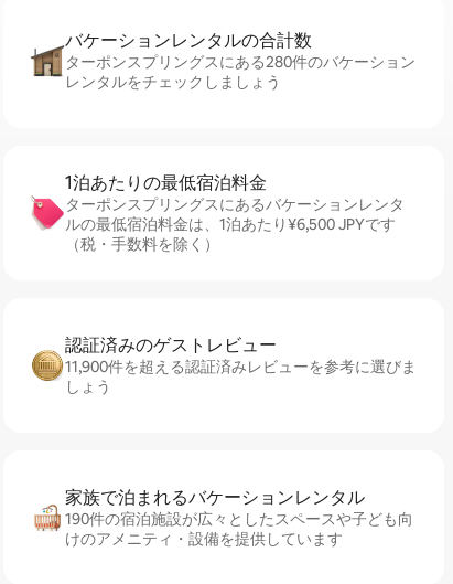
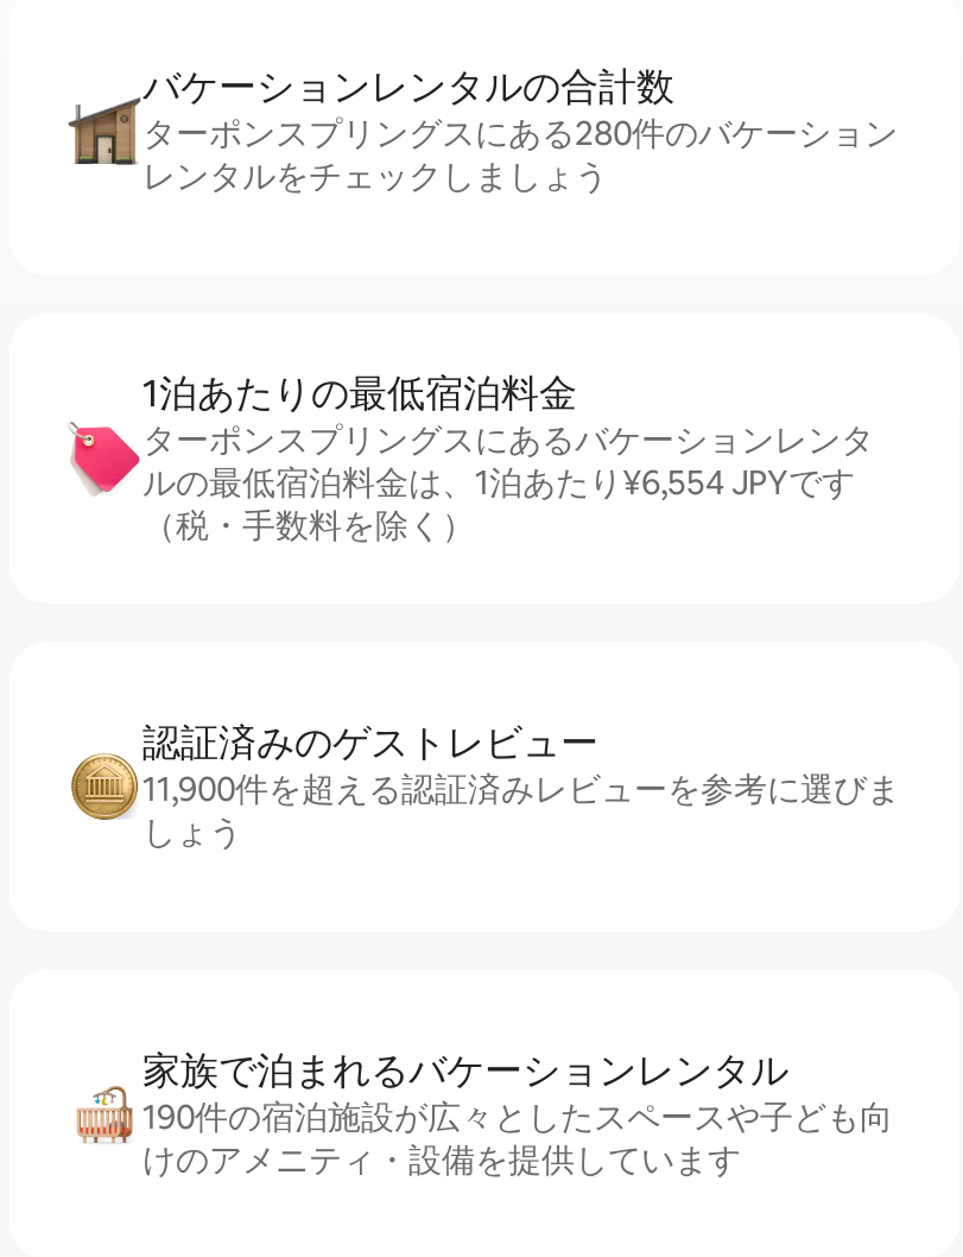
[65,214,396,234] ルの最低宿泊料金は、1泊あたり¥6,500 JPYです -> [142,461,855,504] ルの最低宿泊料金は、1泊あたり¥6,554 JPYです

